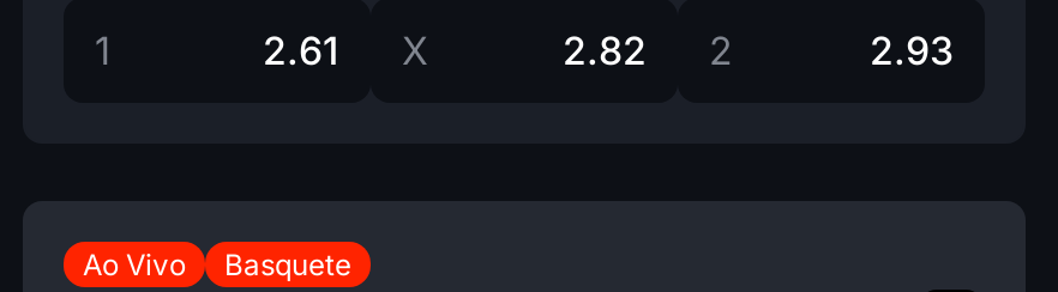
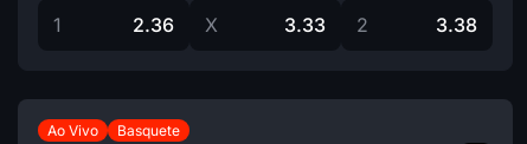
[263,26,428,74] 2.61 X -> [133,13,218,37] 2.36 X
[563,26,733,74] 2.82 2 -> [284,13,368,37] 3.33 2
[870,26,954,74] 2.93 -> [436,13,477,37] 3.38

